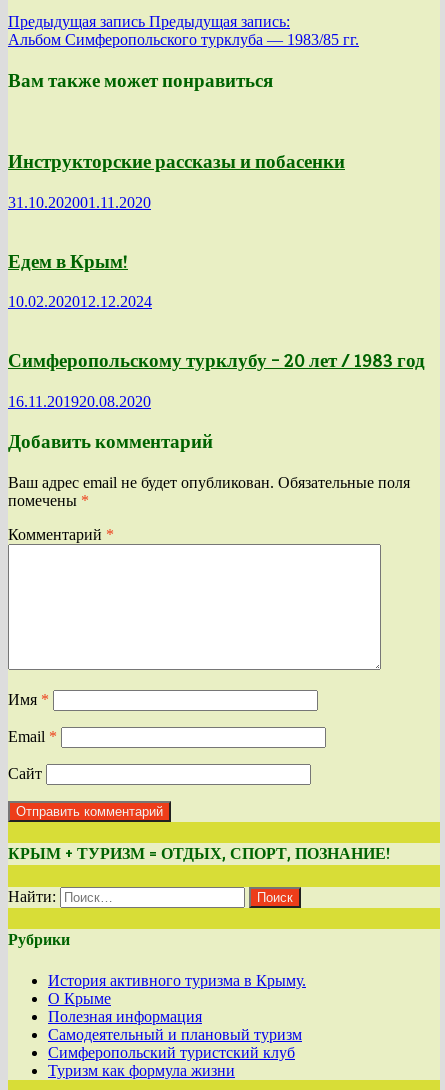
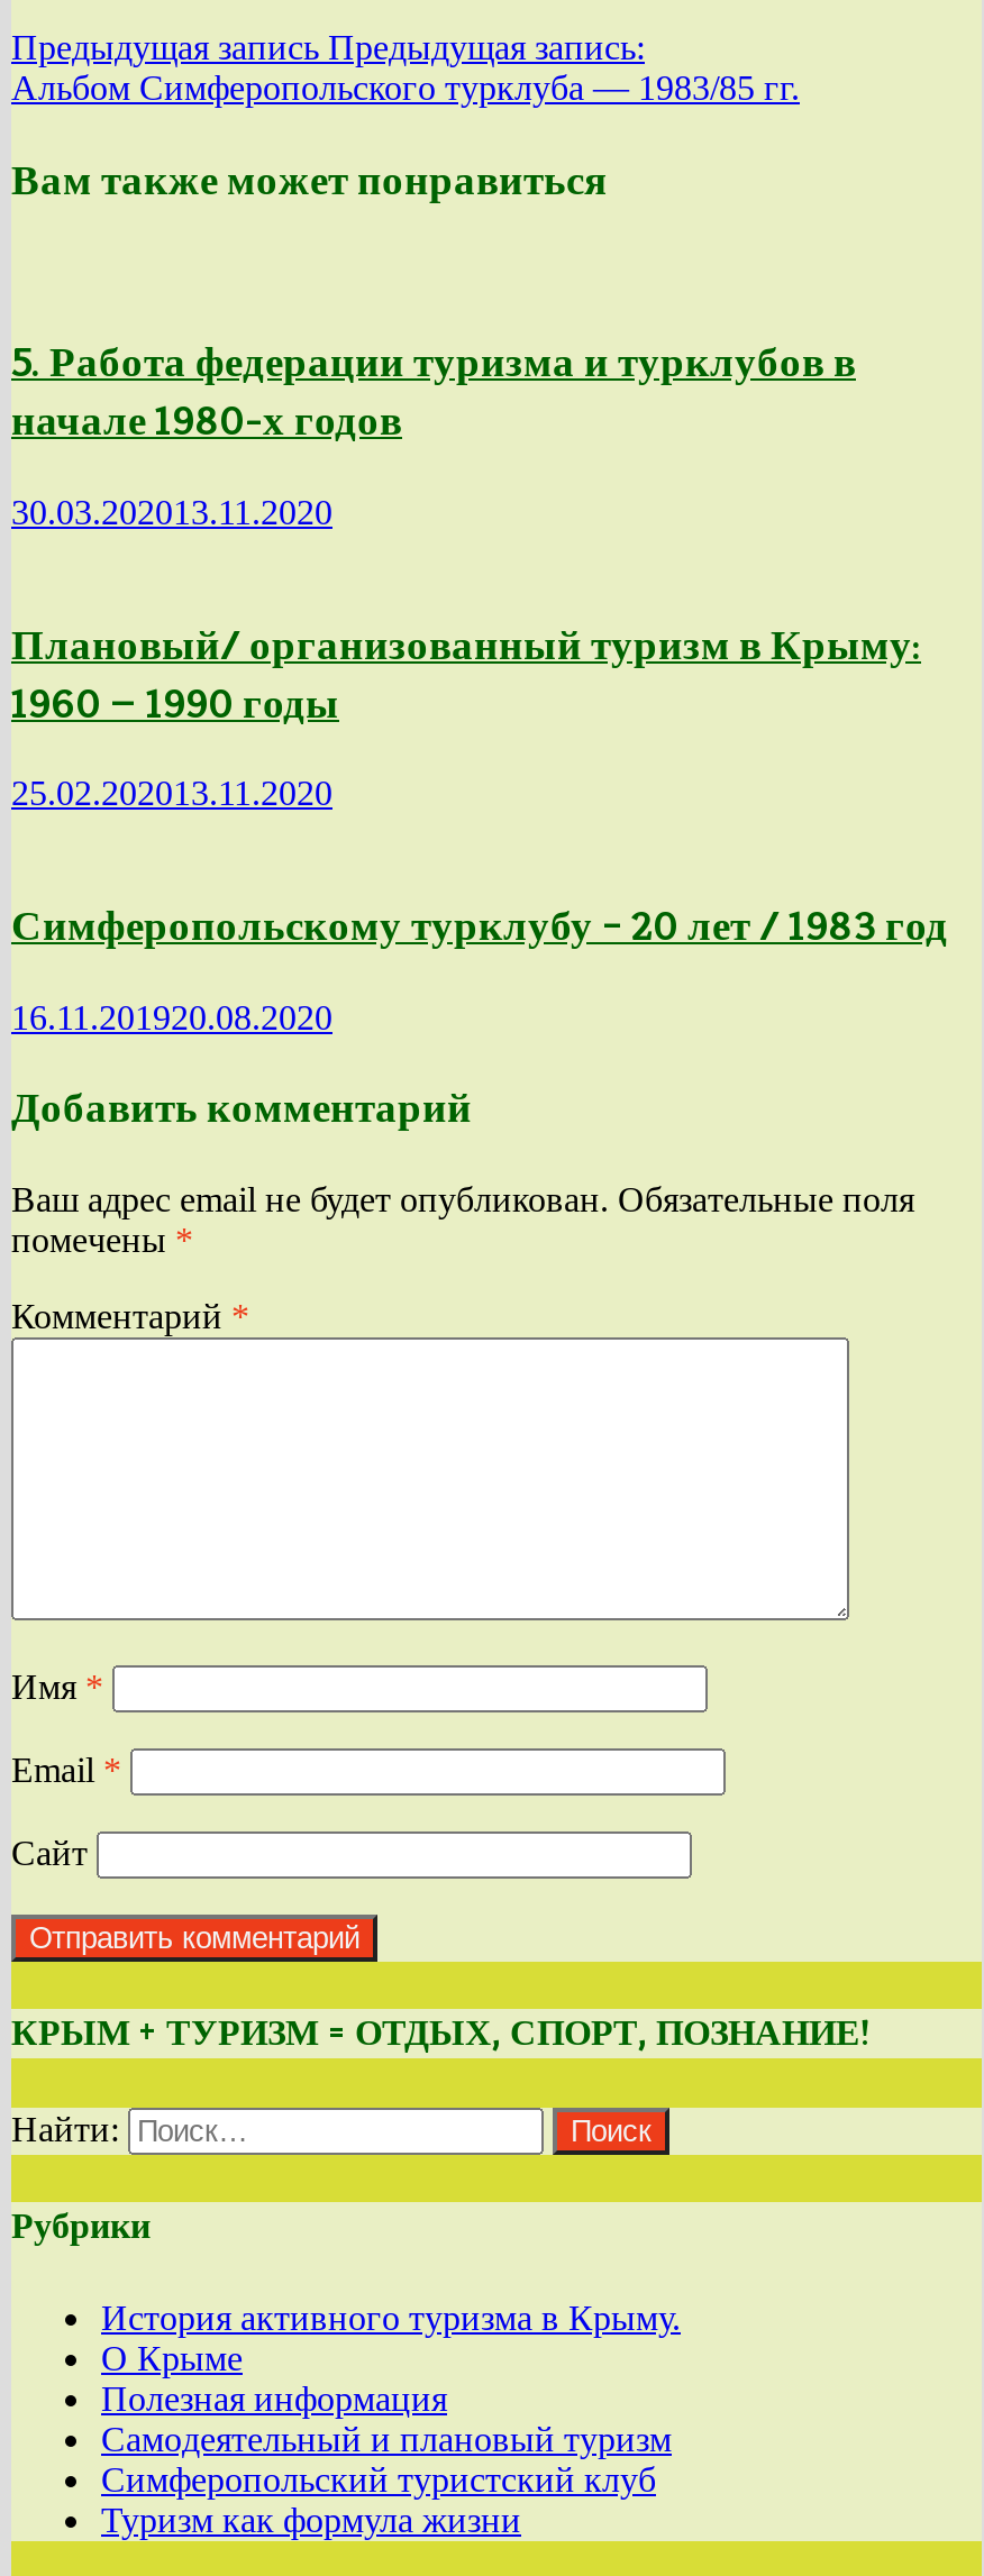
[8,150,345,173] Инструкторские рассказы и побасенки -> [11,336,856,446] 5. Работа федерации туризма и турклубов в | начале 1980-х годов
[8,194,151,211] 31.10.202001.11.2020 -> [11,493,332,531] 30.03.202013.11.2020
[8,250,128,273] Едем в Крым! -> [11,618,921,728] Плановый/ организованный туризм в Крыму: | 1960 — 1990 годы
[8,293,152,310] 10.02.202012.12.2024 -> [11,774,332,813] 25.02.202013.11.2020

